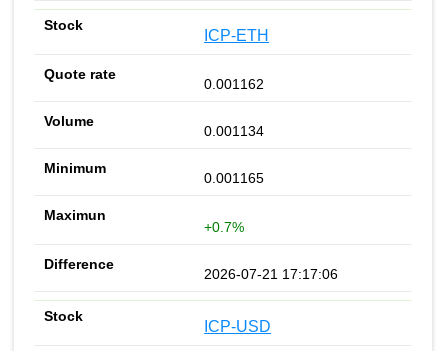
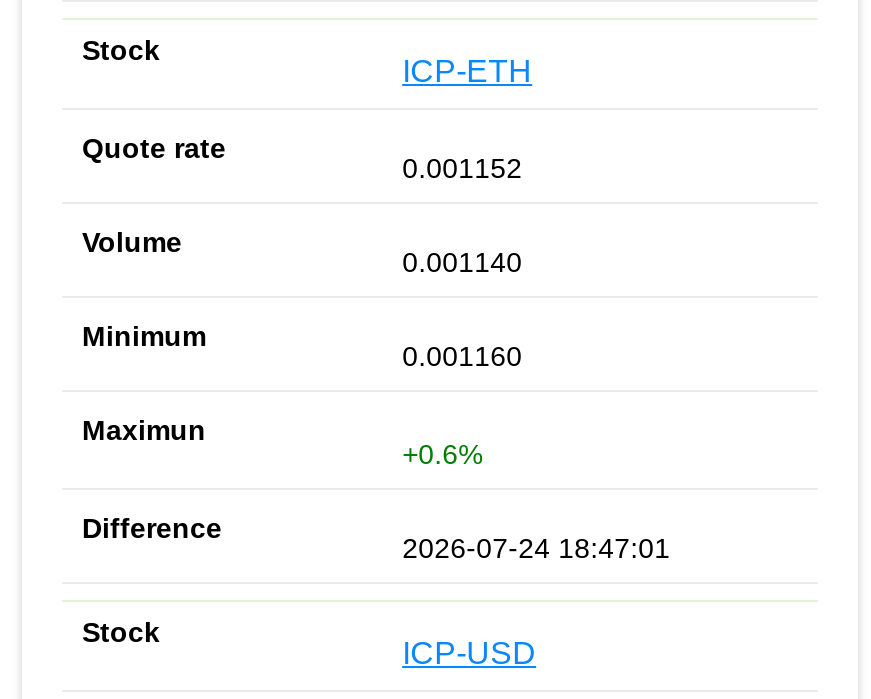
[204,76,264,92] 0.001162 -> [402,153,522,185] 0.001152
[204,123,264,139] 0.001134 -> [402,247,522,279] 0.001140
[204,170,264,186] 0.001165 -> [402,341,522,373] 0.001160
[204,219,244,235] +0.7% -> [402,437,482,469] +0.6%
[204,266,338,282] 2026-07-21 17:17:06 -> [402,531,670,563] 2026-07-24 18:47:01

